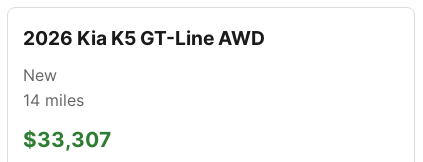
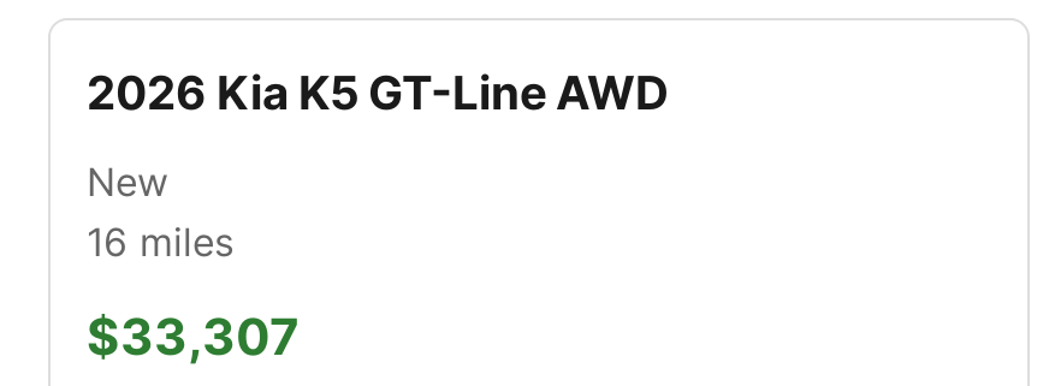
[23,90,84,110] 14 miles -> [87,217,233,266] 16 miles

